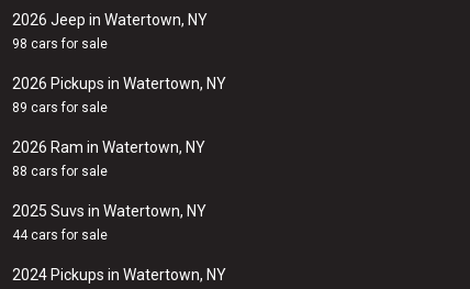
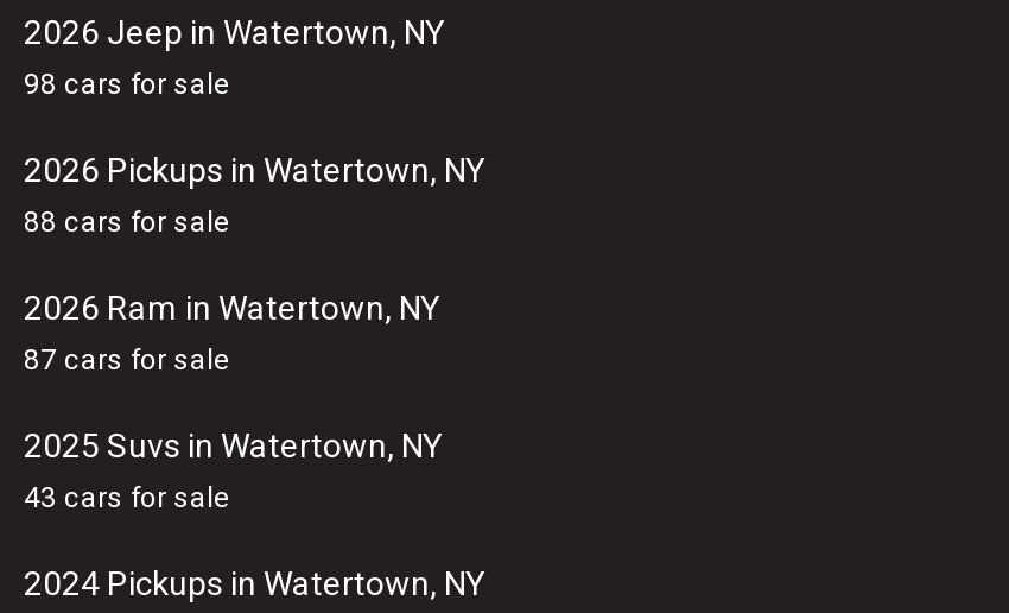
[12,100,108,115] 89 cars for sale -> [24,206,230,239] 88 cars for sale
[12,164,108,179] 88 cars for sale -> [24,343,230,377] 87 cars for sale
[12,227,108,243] 44 cars for sale -> [24,481,230,514] 43 cars for sale

